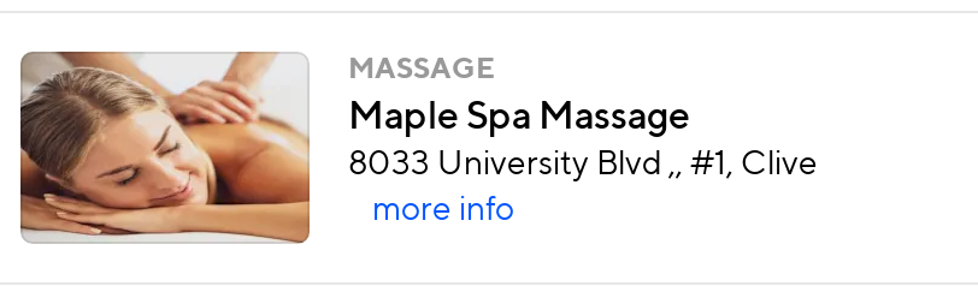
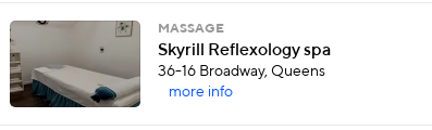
[18,49,818,244] [image] | Maple Spa Massage | 8033 University Blvd ,, #1, Clive -> [9,19,331,108] [image] | Skyrill Reflexology spa | 36-16 Broadway, Queens

